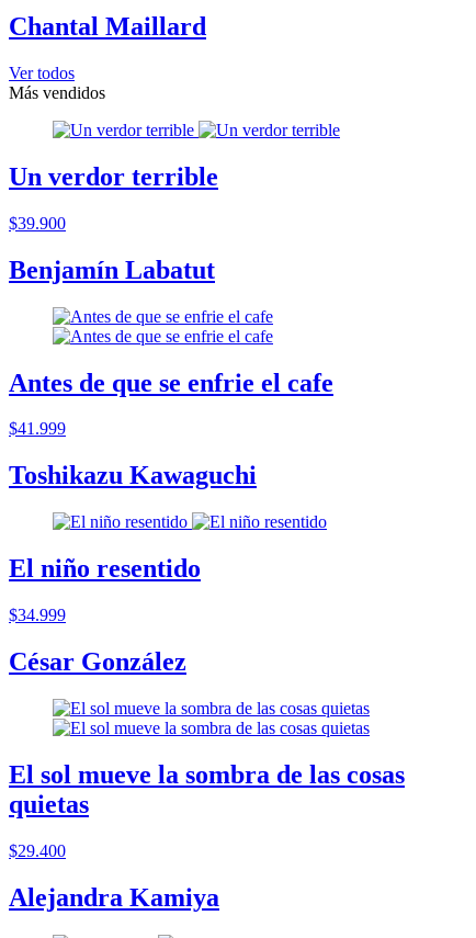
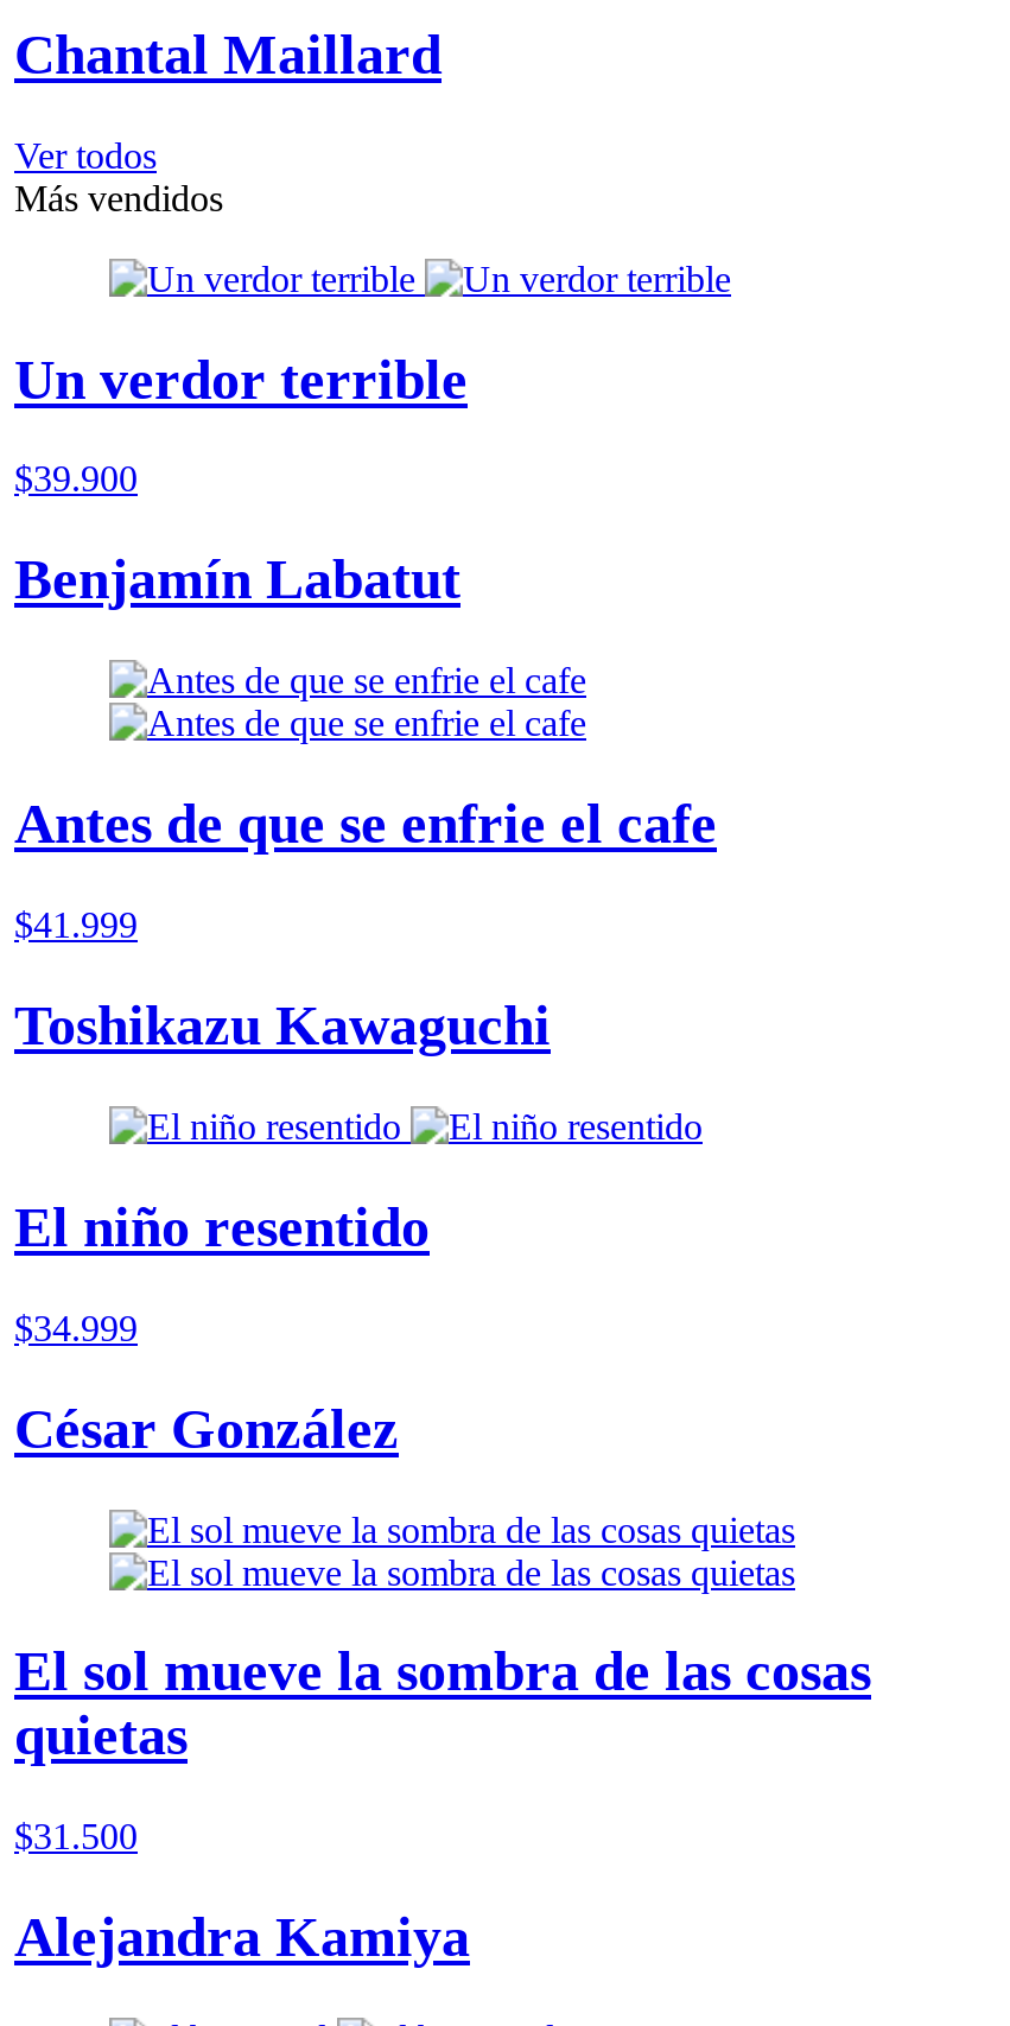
[9,841,66,860] $29.400 -> [14,1816,138,1857] $31.500

